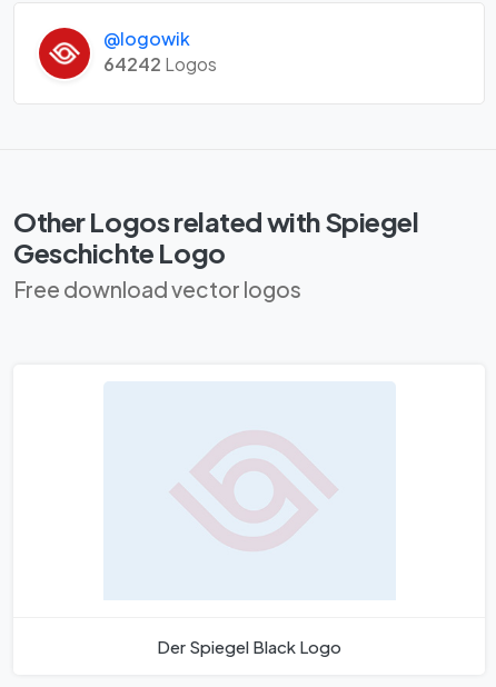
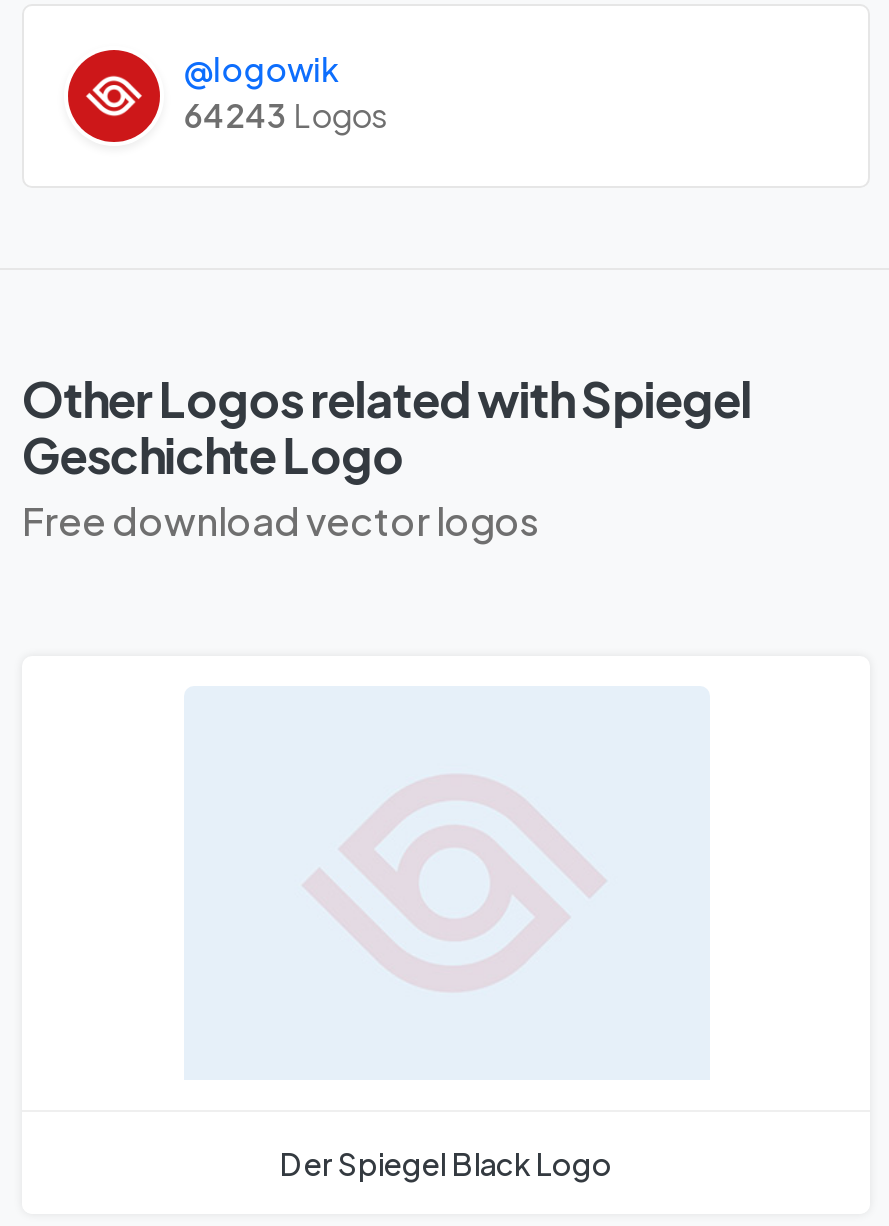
[103,52,216,76] 64242 Logos -> [183,94,387,136] 64243 Logos

